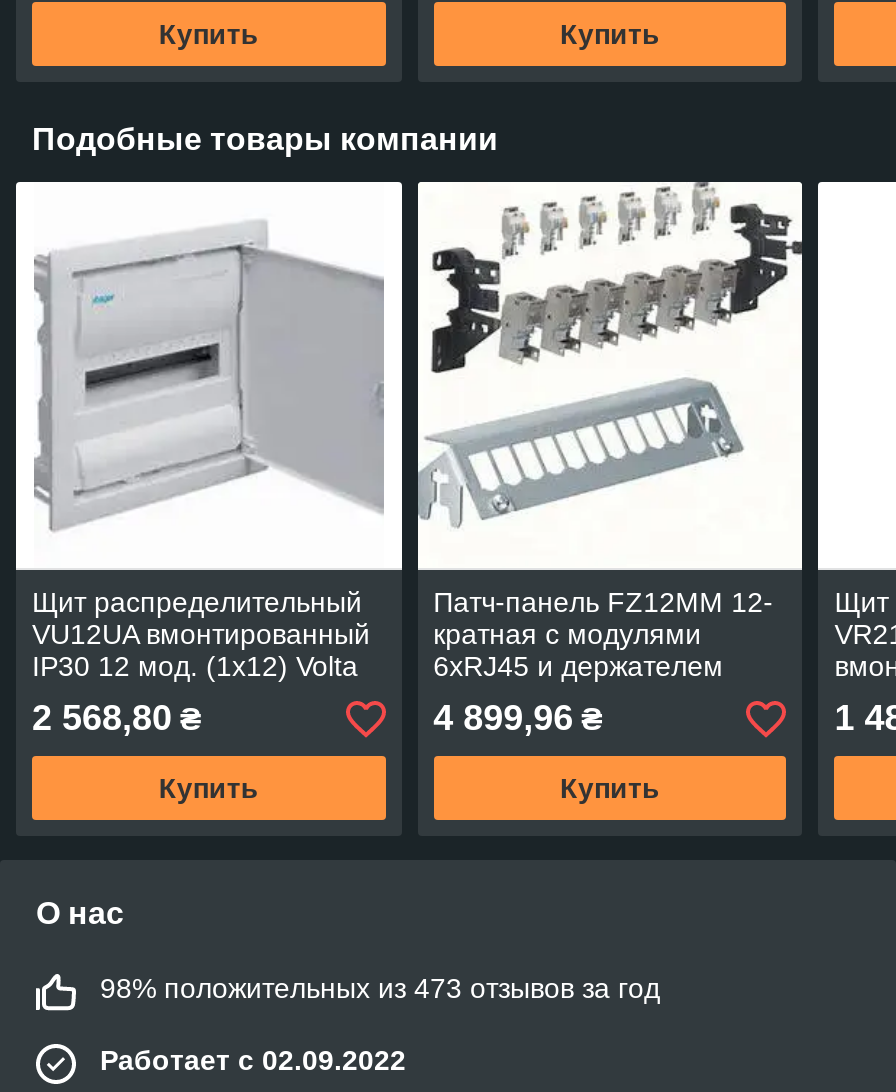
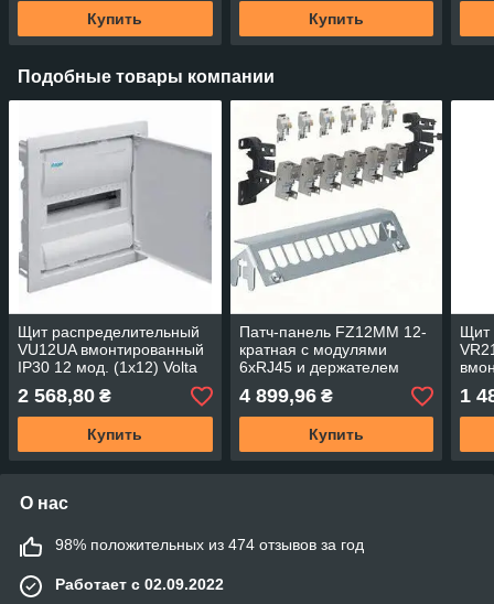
[100,972,660,1004] 98% положительных из 473 отзывов за год -> [55,536,364,553] 98% положительных из 474 отзывов за год

